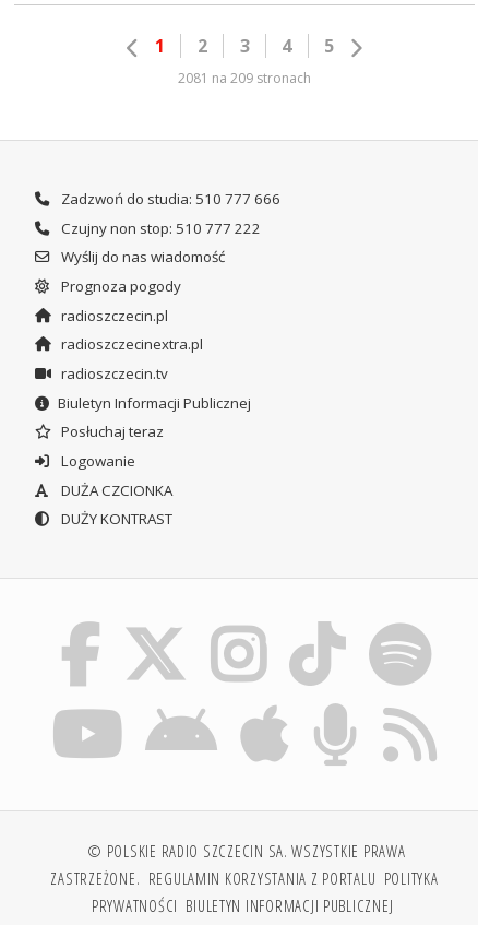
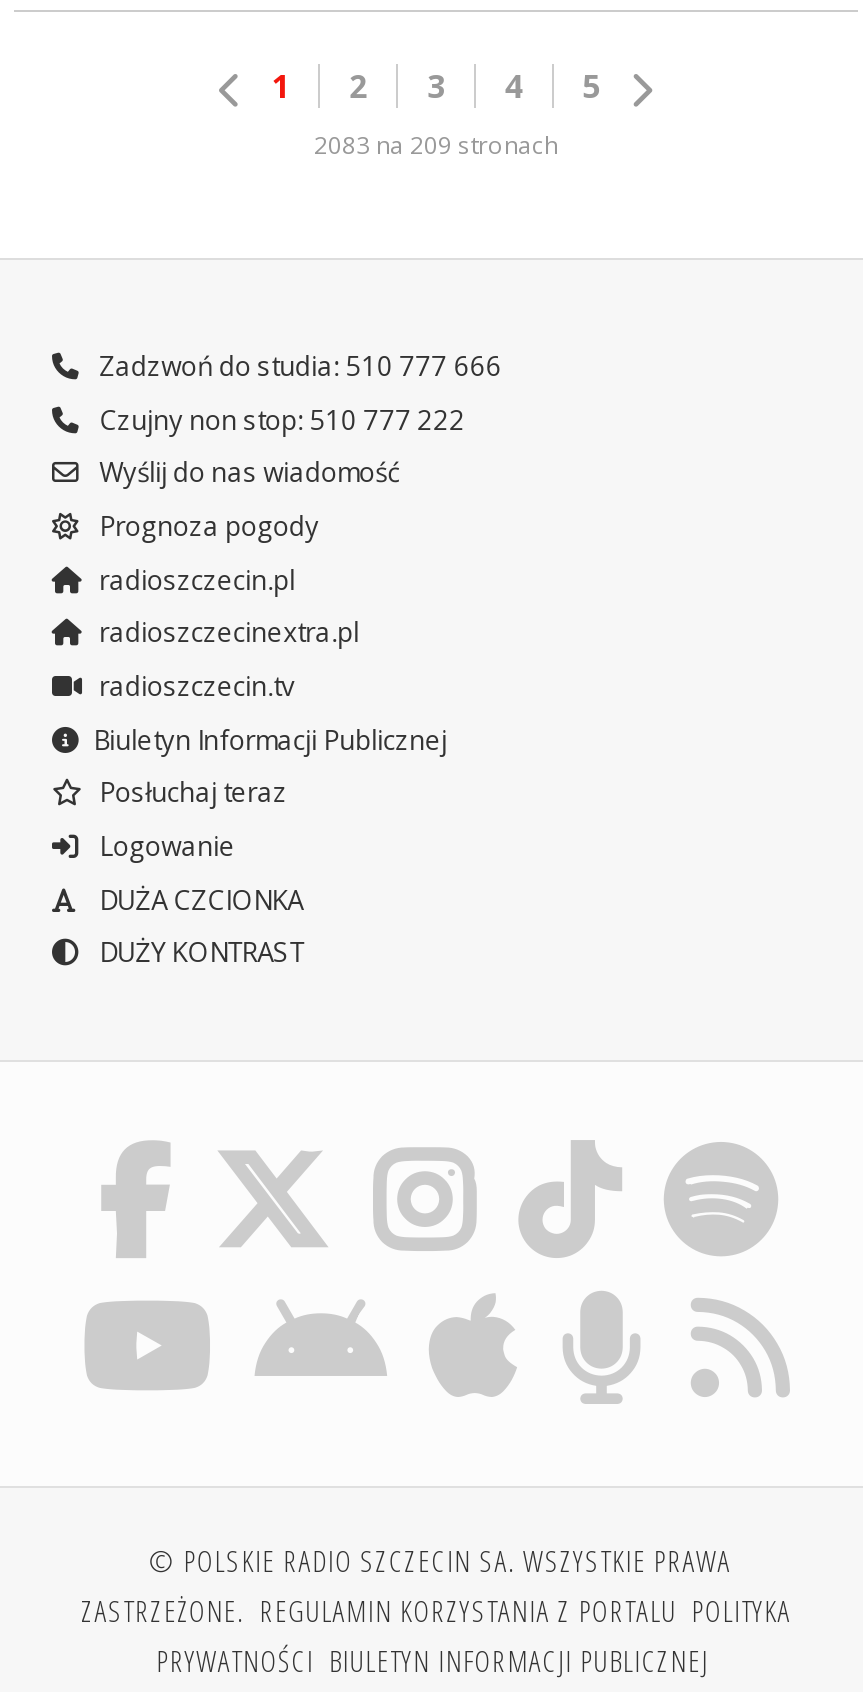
[178,69,311,87] 2081 na 209 stronach -> [314,128,558,162] 2083 na 209 stronach

